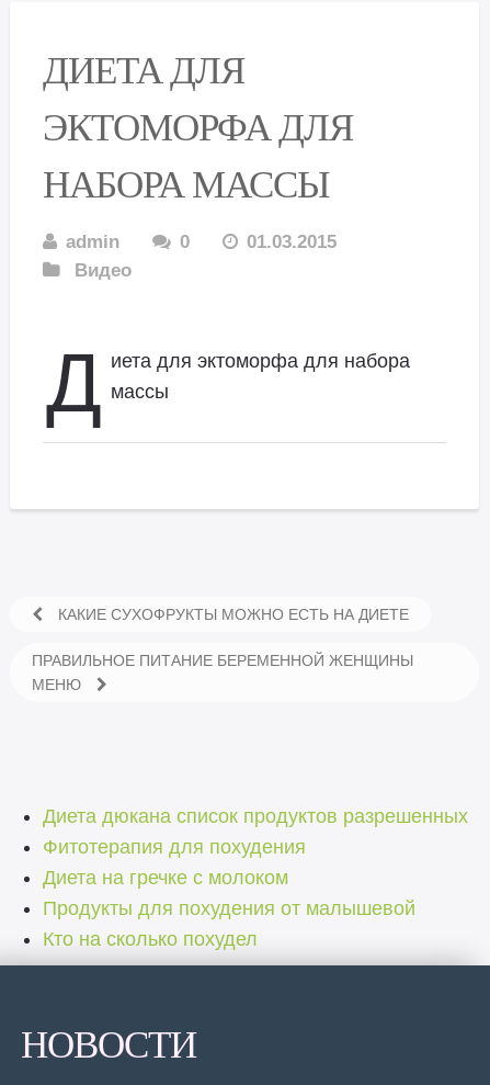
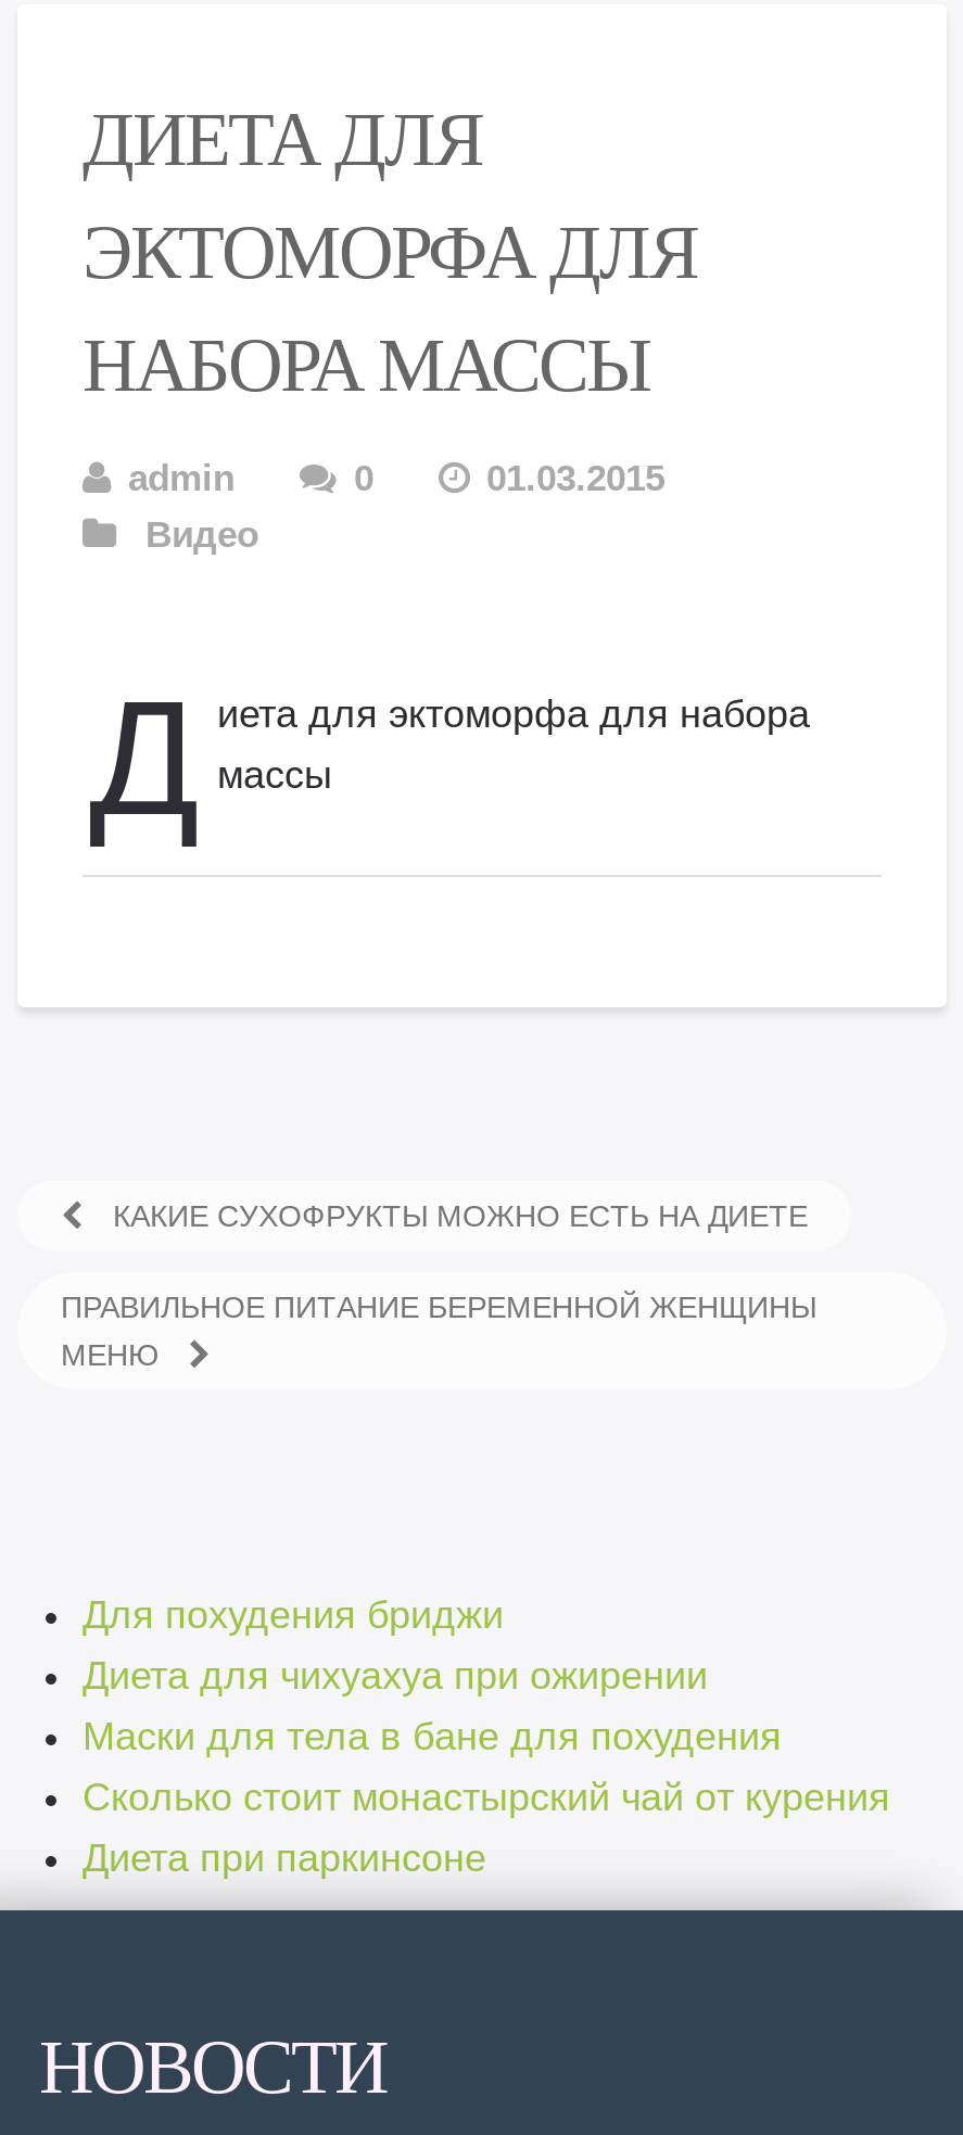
[43,805,468,950] Диета дюкана список продуктов разрешенных | Фитотерапия для похудения | Диета на гречке с молоком | Продукты для похудения от малышевой | Кто на сколько похудел -> [83,1593,890,1880] Для похудения бриджи | Диета для чихуахуа при ожирении | Маски для тела в бане для похудения | Сколько стоит монастырский чай от курения | Диета при паркинсоне

